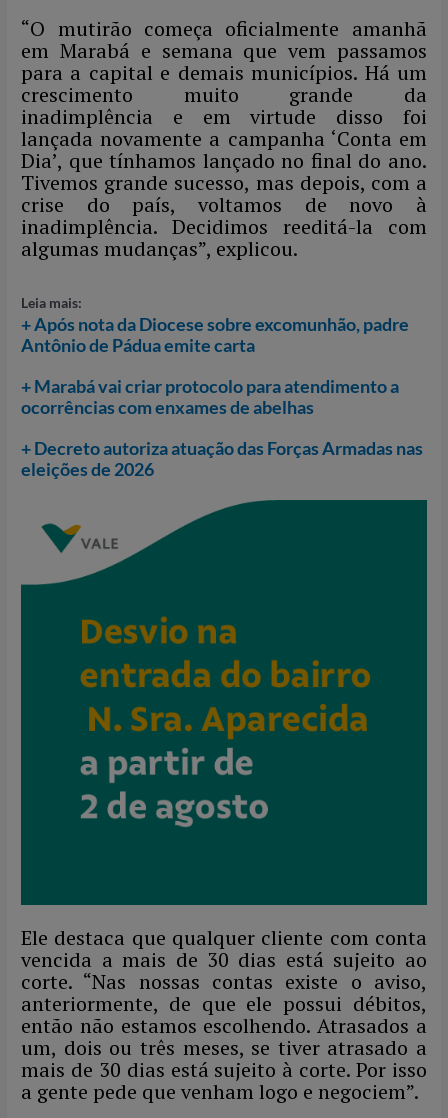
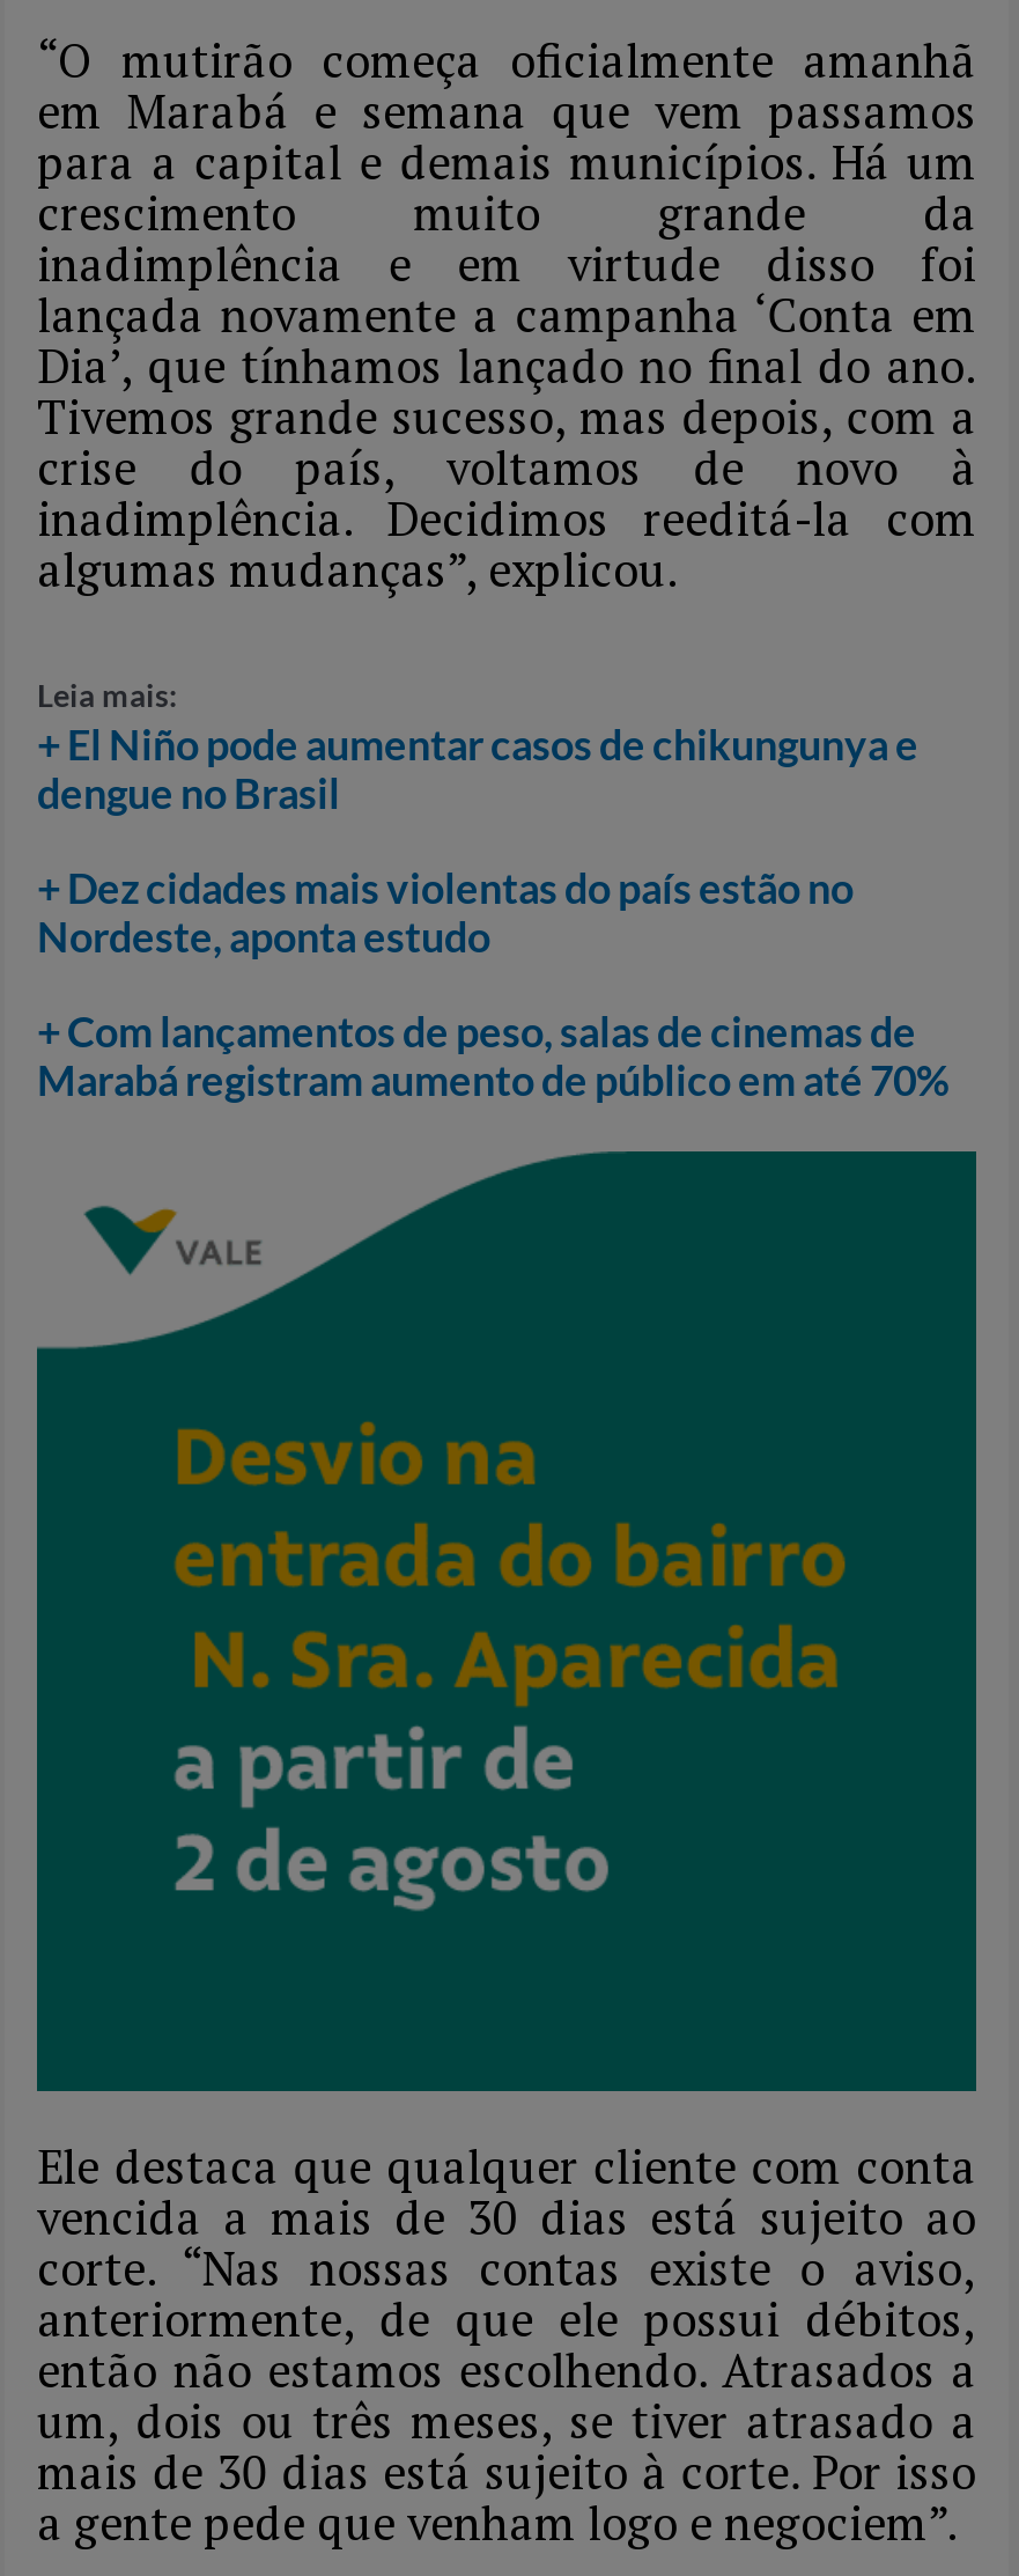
[21,313,409,356] + Após nota da Diocese sobre excomunhão, padre | Antônio de Pádua emite carta -> [37,720,918,820] + El Niño pode aumentar casos de chikungunya e | dengue no Brasil
[21,375,399,418] + Marabá vai criar protocolo para atendimento a | ocorrências com enxames de abelhas -> [37,864,854,963] + Dez cidades mais violentas do país estão no | Nordeste, aponta estudo
[21,437,423,480] + Decreto autoriza atuação das Forças Armadas nas | eleições de 2026 -> [37,1007,948,1107] + Com lançamentos de peso, salas de cinemas de | Marabá registram aumento de público em até 70%

